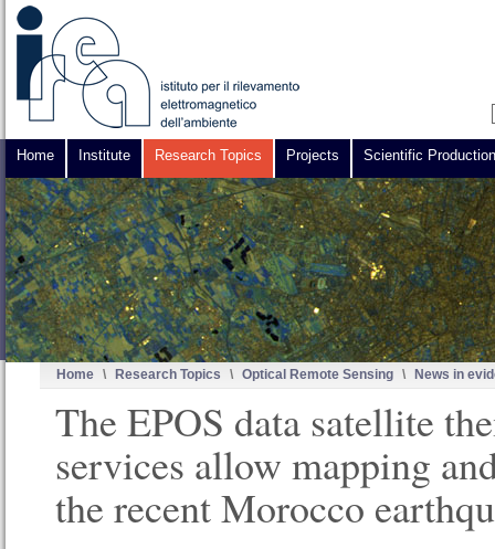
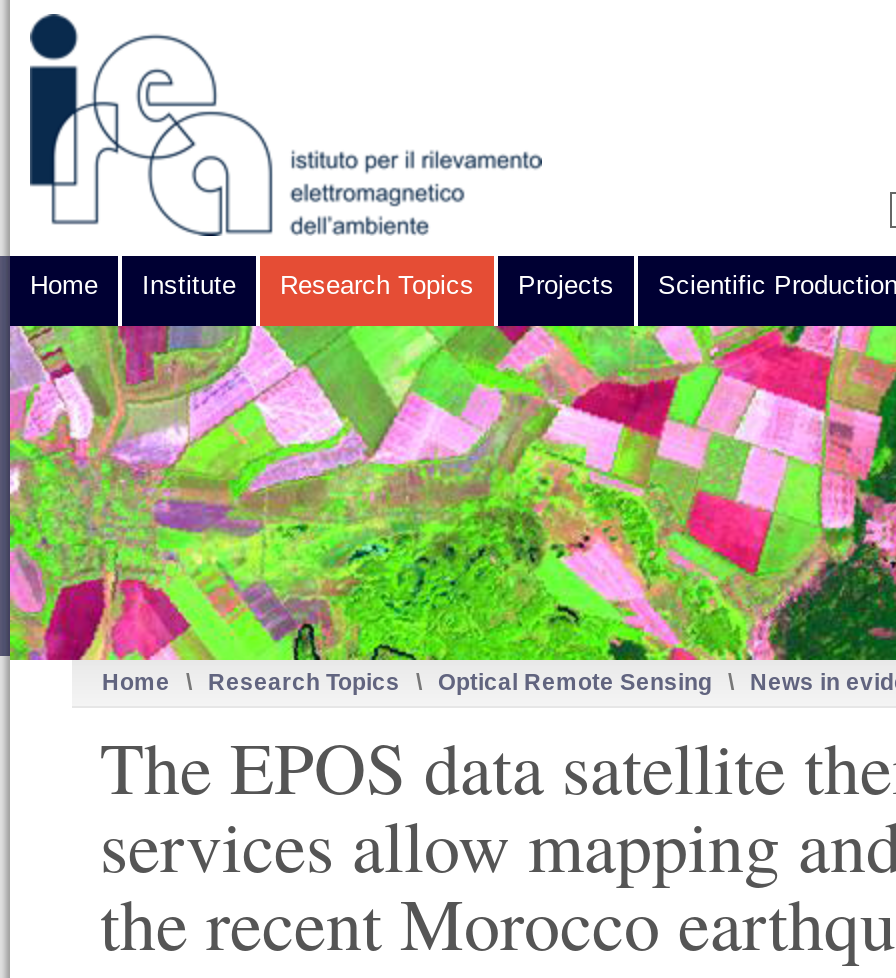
[6,177,492,363] [image] -> [8,324,890,662] [image]

